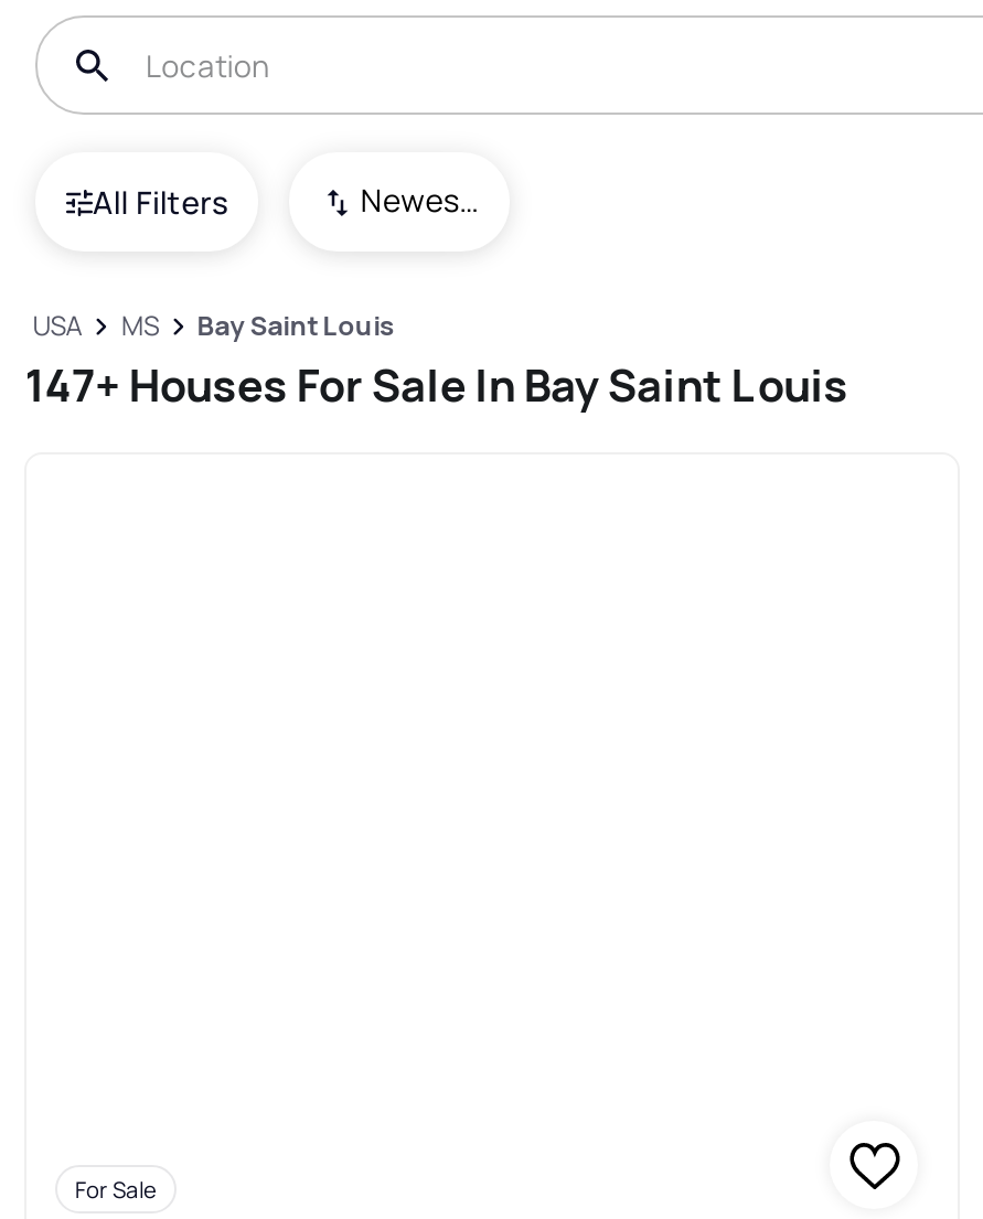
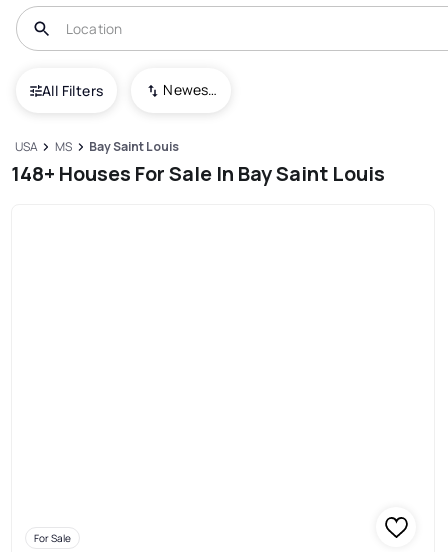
[25,355,848,414] 147+ Houses For Sale In Bay Saint Louis -> [11,160,385,187] 148+ Houses For Sale In Bay Saint Louis

